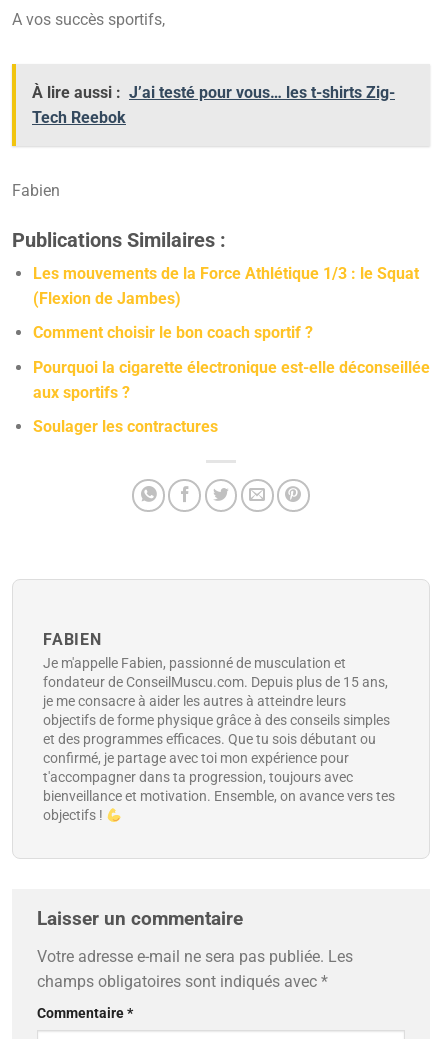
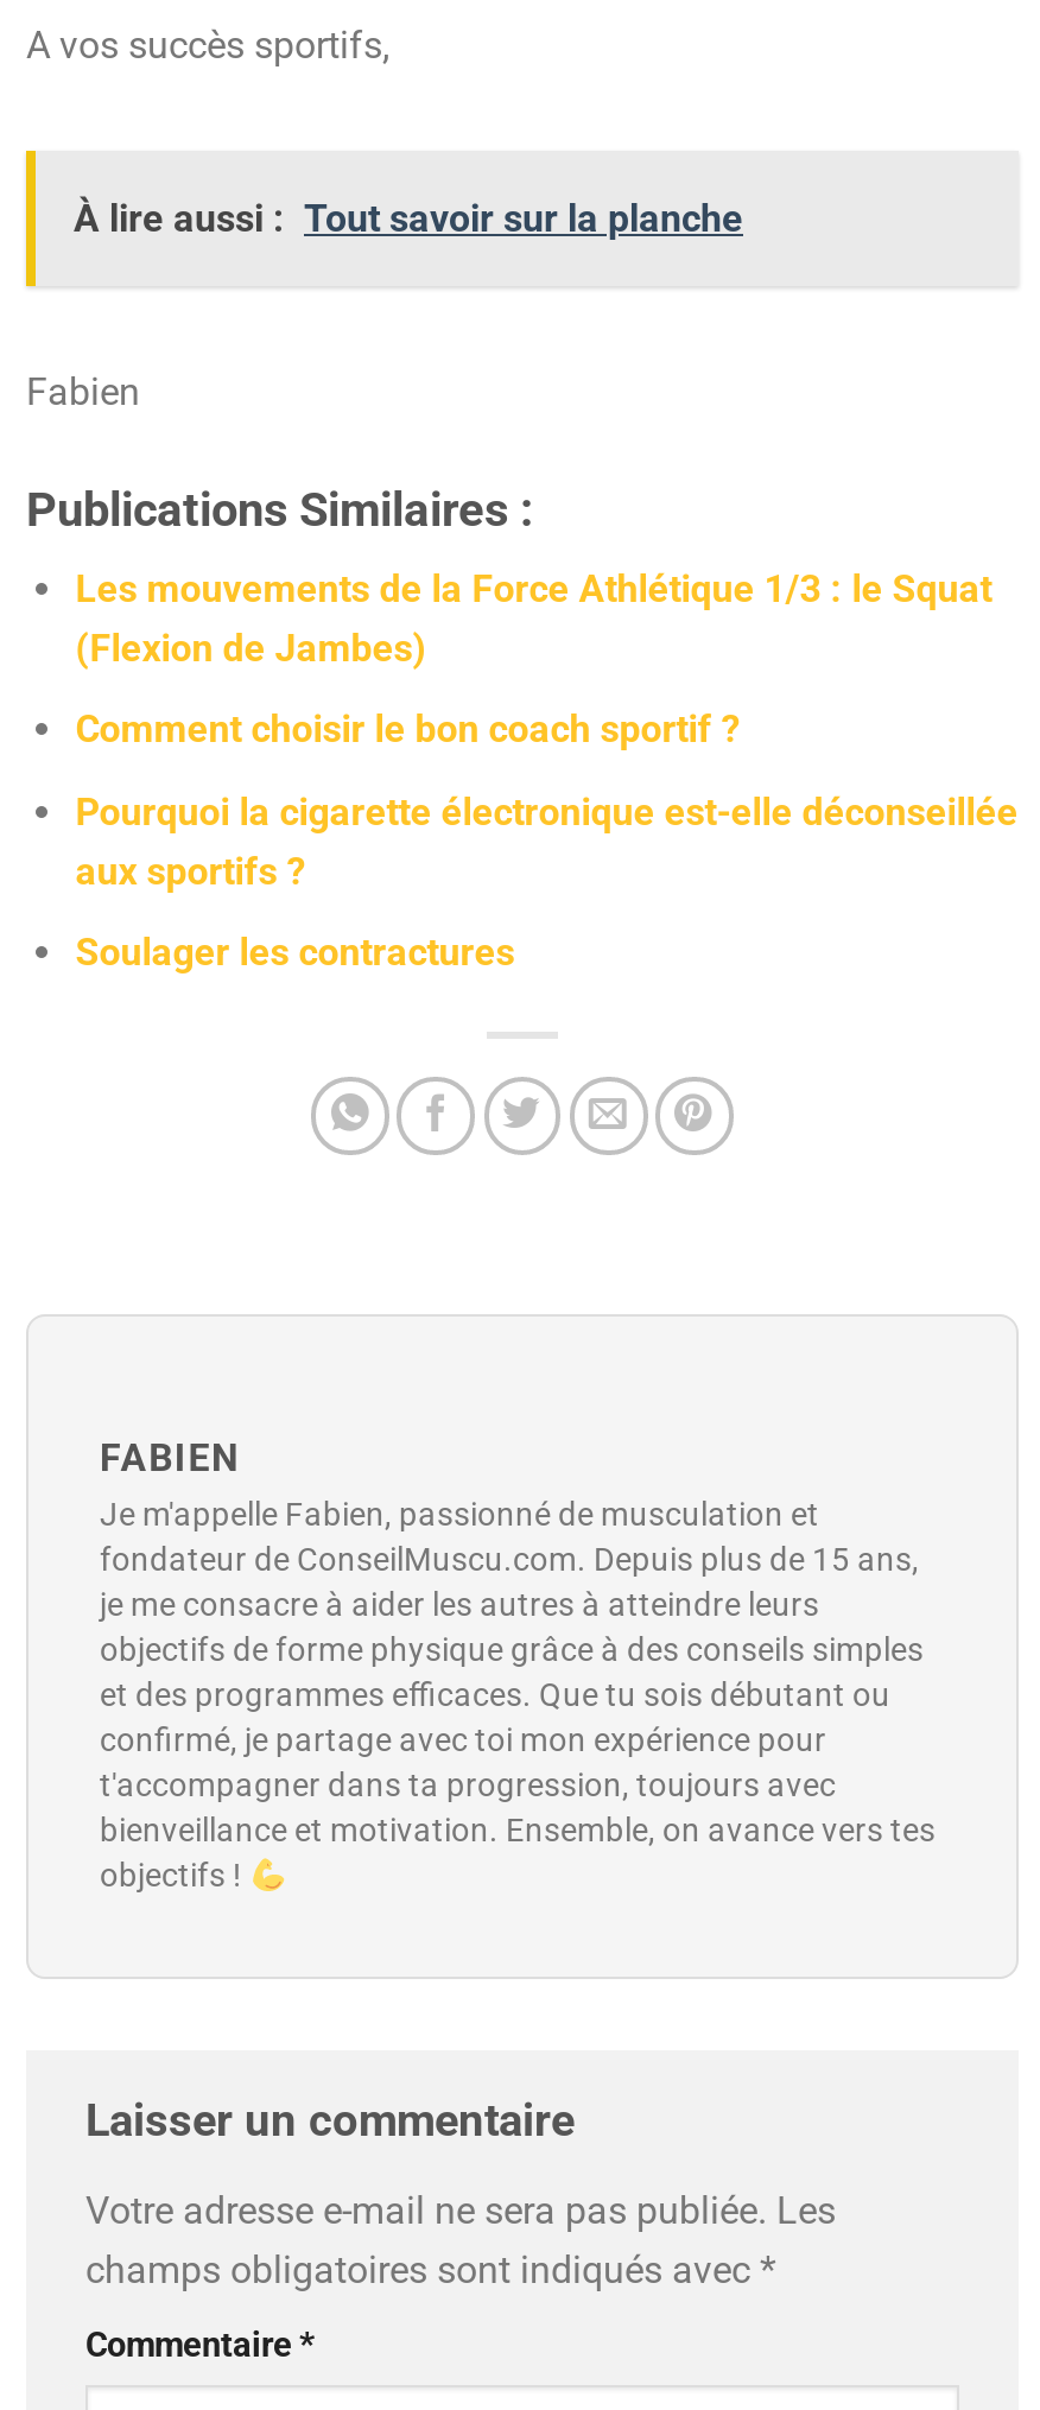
[32,83,395,127] À lire aussi : J’ai testé pour vous… les t-shirts Zig- | Tech Reebok -> [74,195,743,240] À lire aussi : Tout savoir sur la planche

